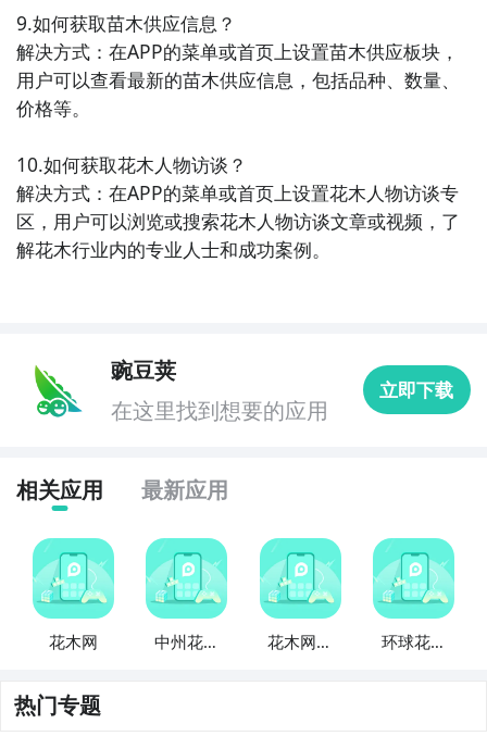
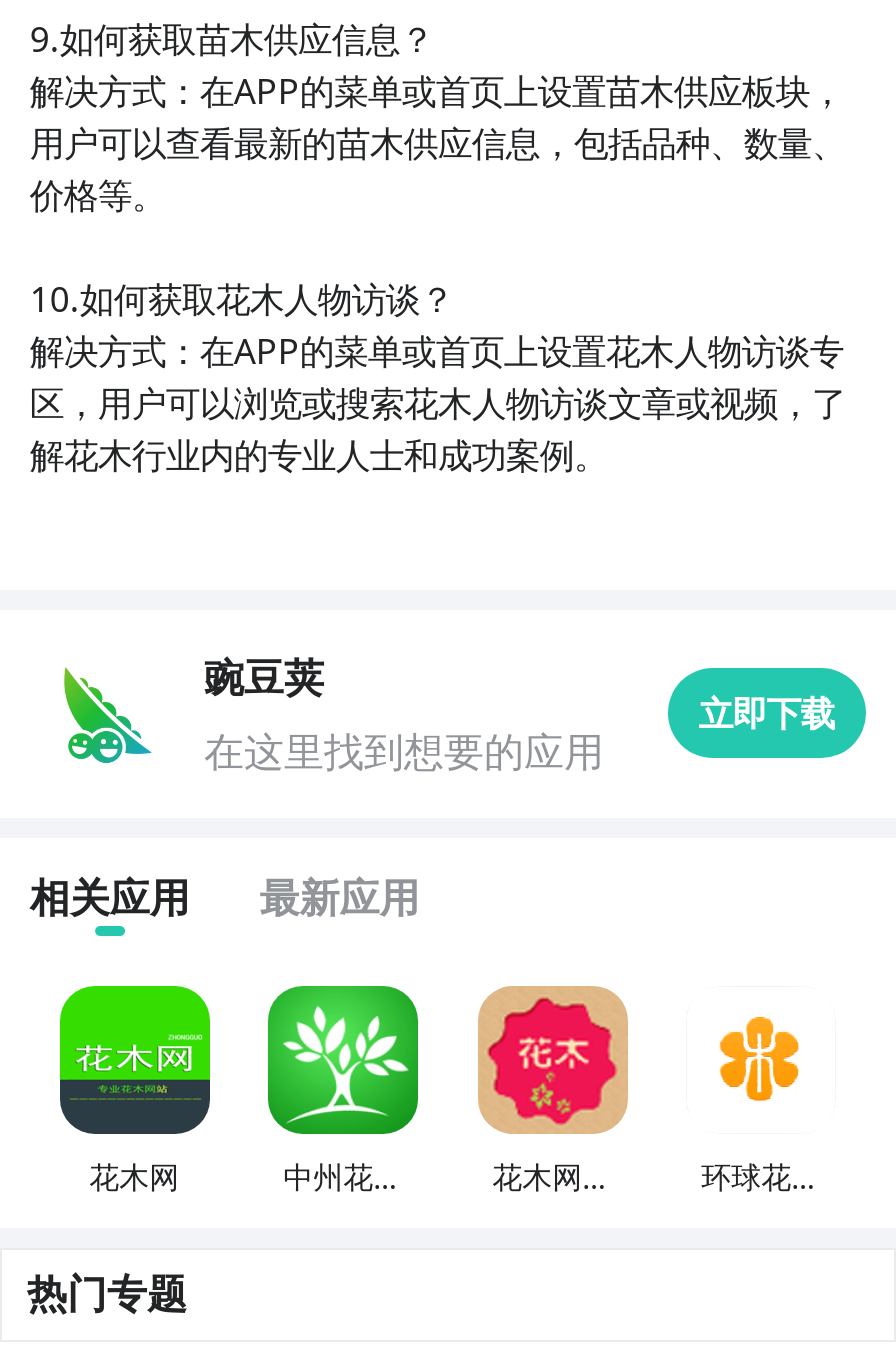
[32,537,115,620] [image] -> [58,984,212,1136] [image]
[145,537,228,620] [image] -> [266,984,420,1136] [image]
[259,537,342,620] [image] -> [476,984,630,1136] [image]
[372,537,455,620] [image] -> [686,986,836,1134] [image]

